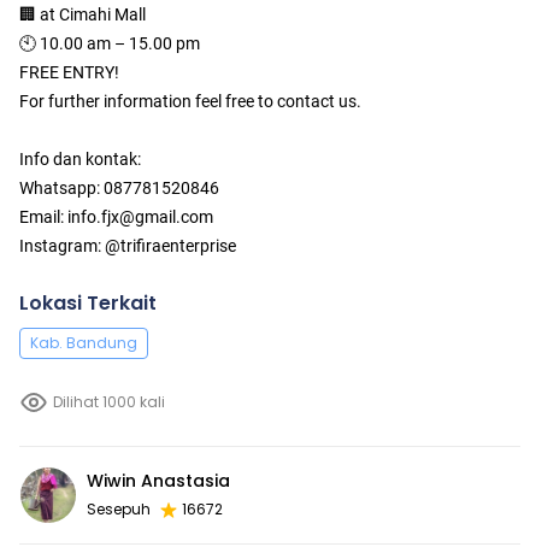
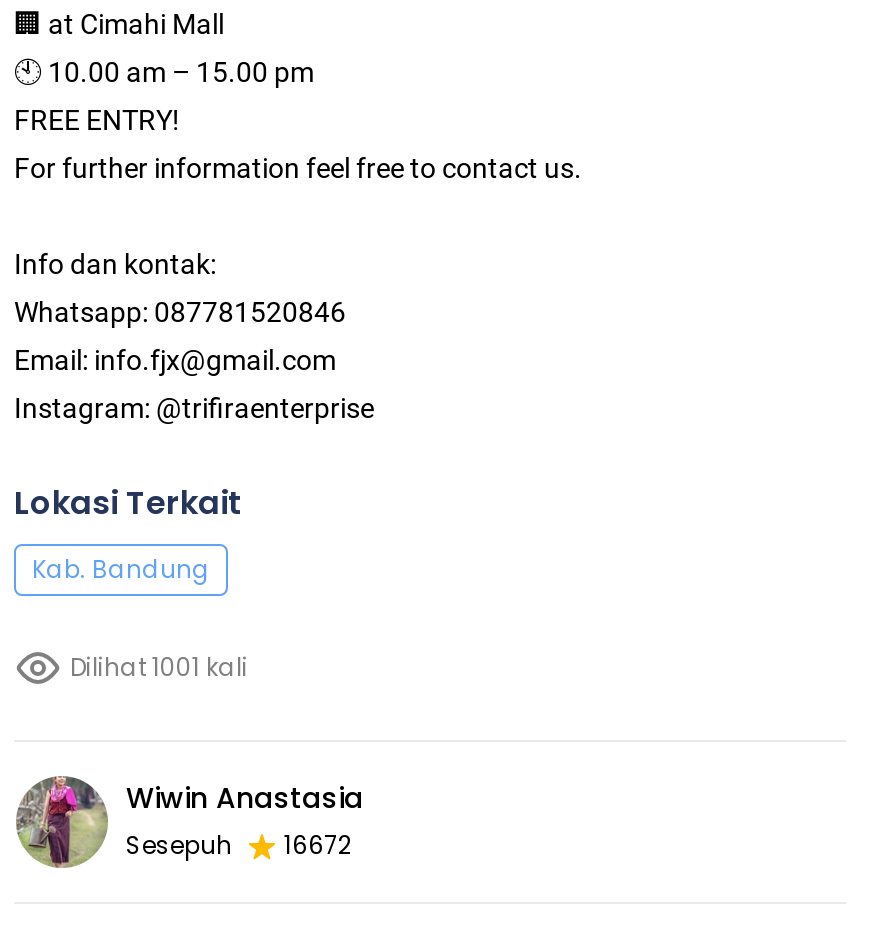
[53,392,165,412] Dilihat 1000 kali -> [70,650,248,684] Dilihat 1001 kali

